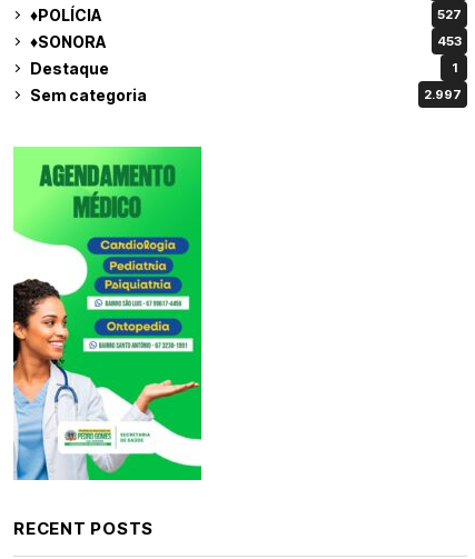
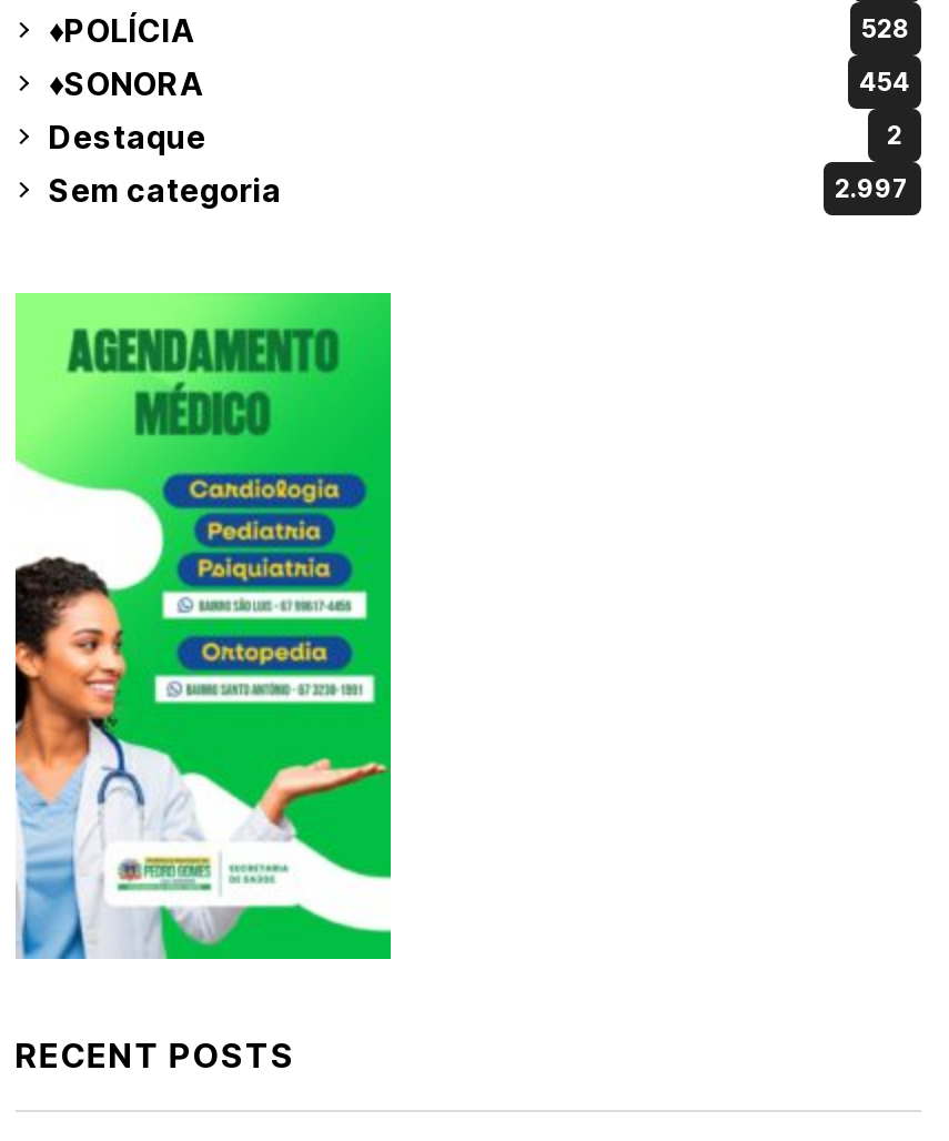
[437,7,462,22] 527 -> [861,13,910,44] 528
[437,33,462,49] 453 -> [859,67,910,98] 454
[451,60,457,76] 1 -> [887,120,902,151] 2

